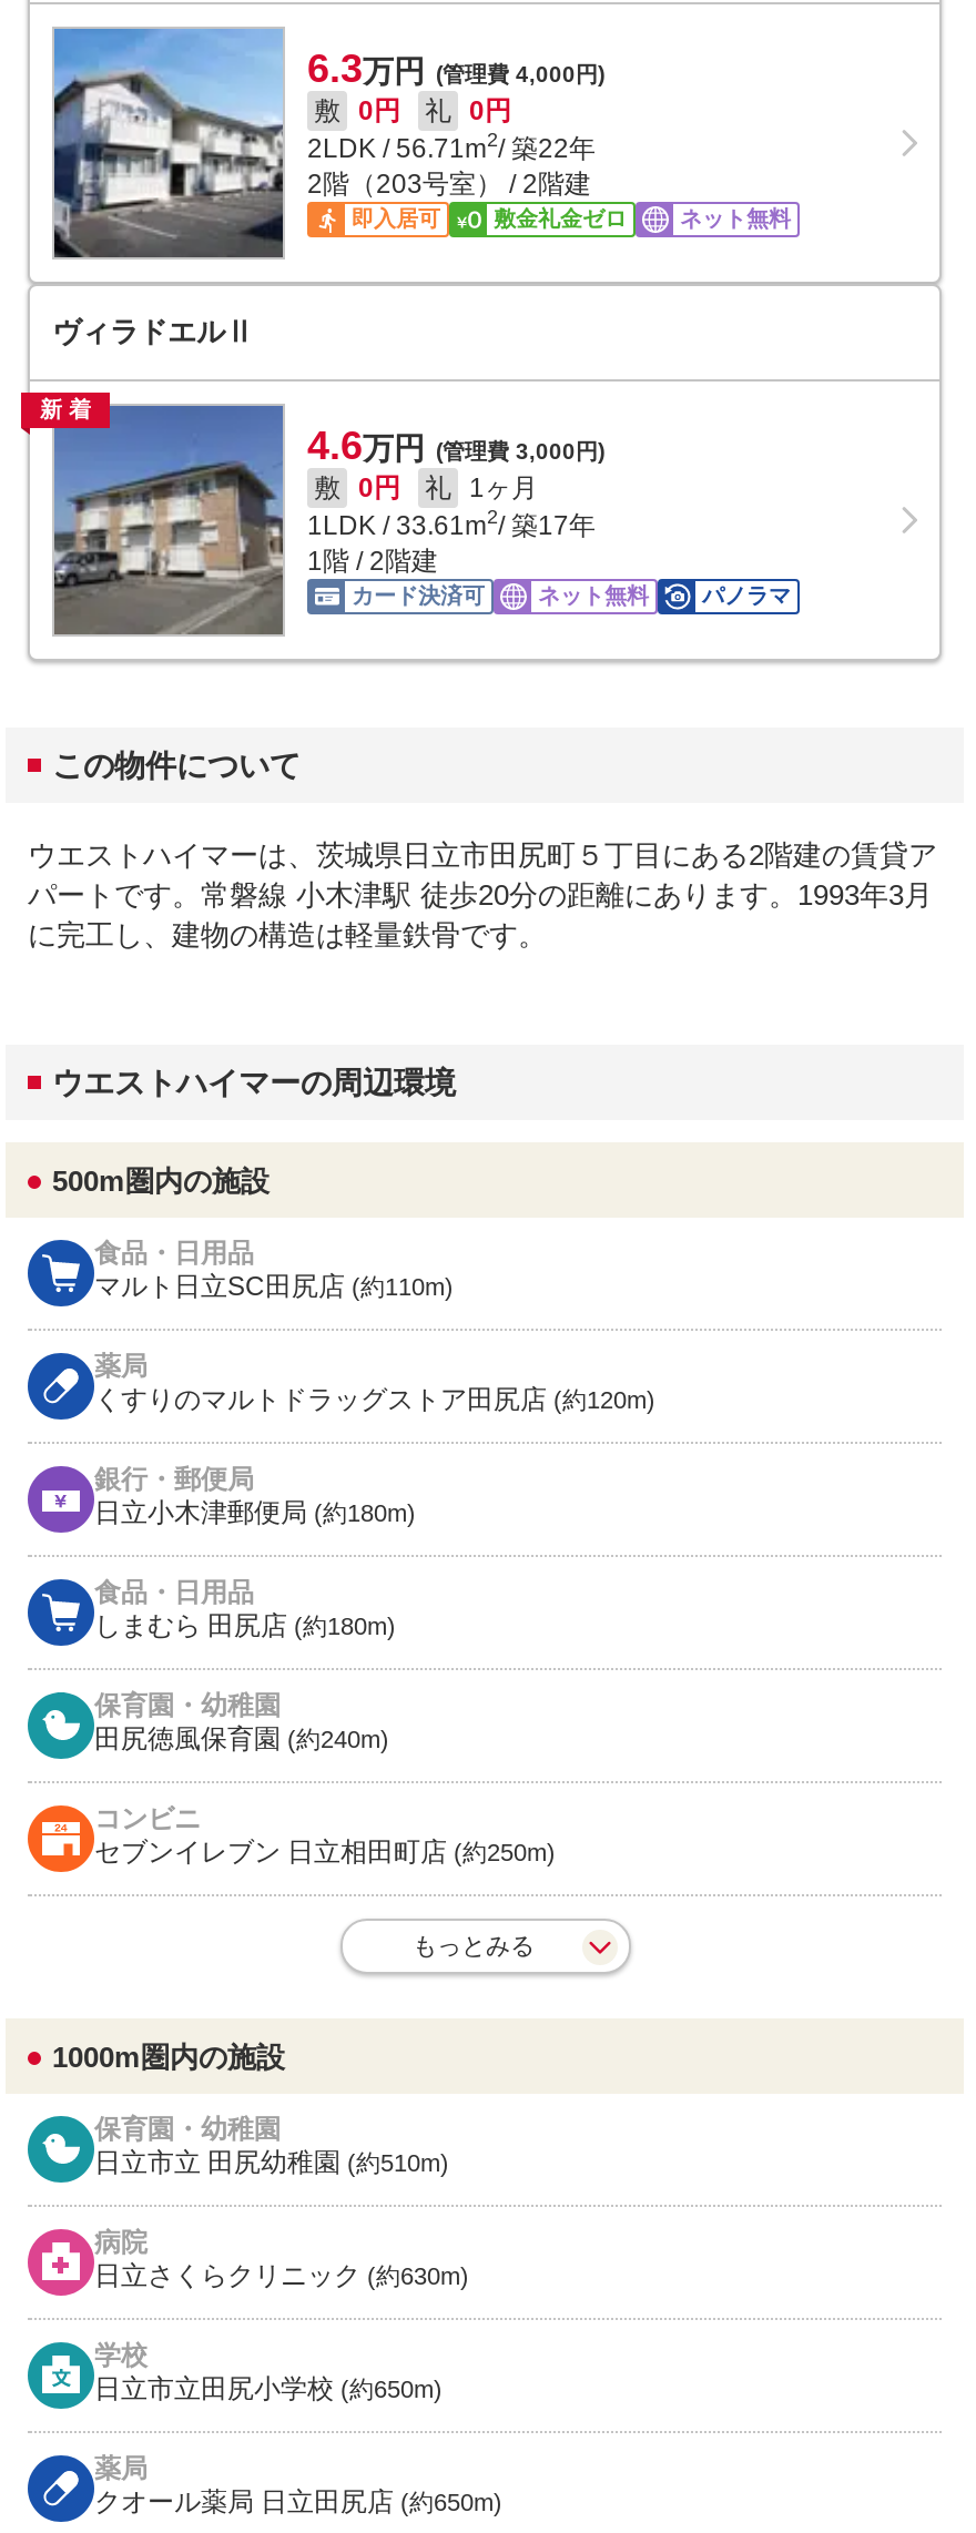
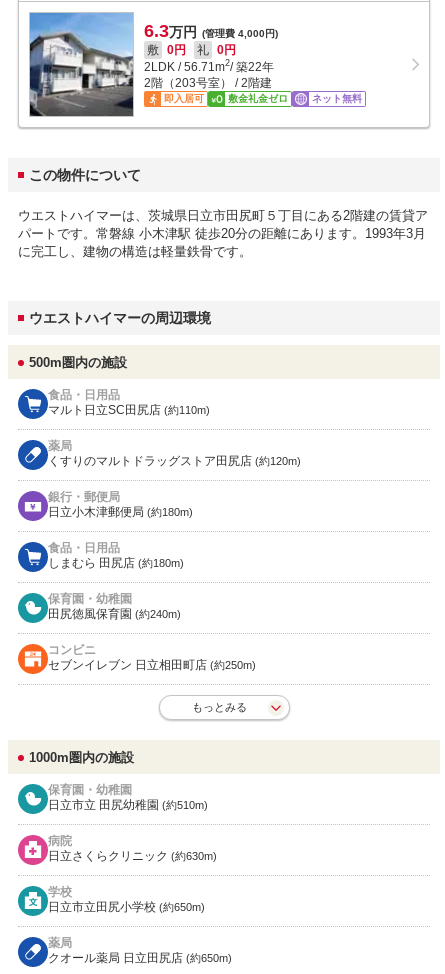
[40,315,791,637] [image] | ヴィラドエルⅡ | 新着 | 4.6万円 (管理費 3,000円) | 敷 0円 | 礼 1ヶ月 | 1LDK / 33.61m2 / 築17年 | 1階 / 2階建 | カード決済可 | ネット無料 | パノラマ -> none

